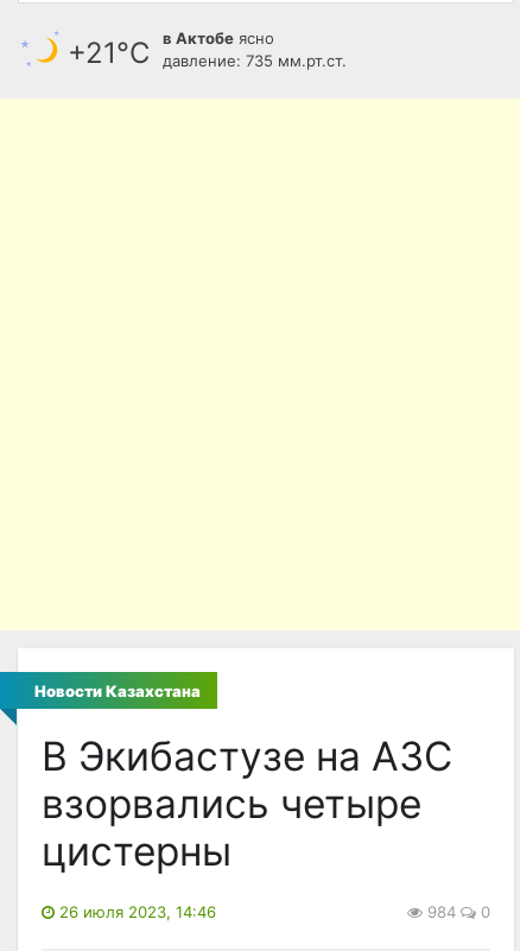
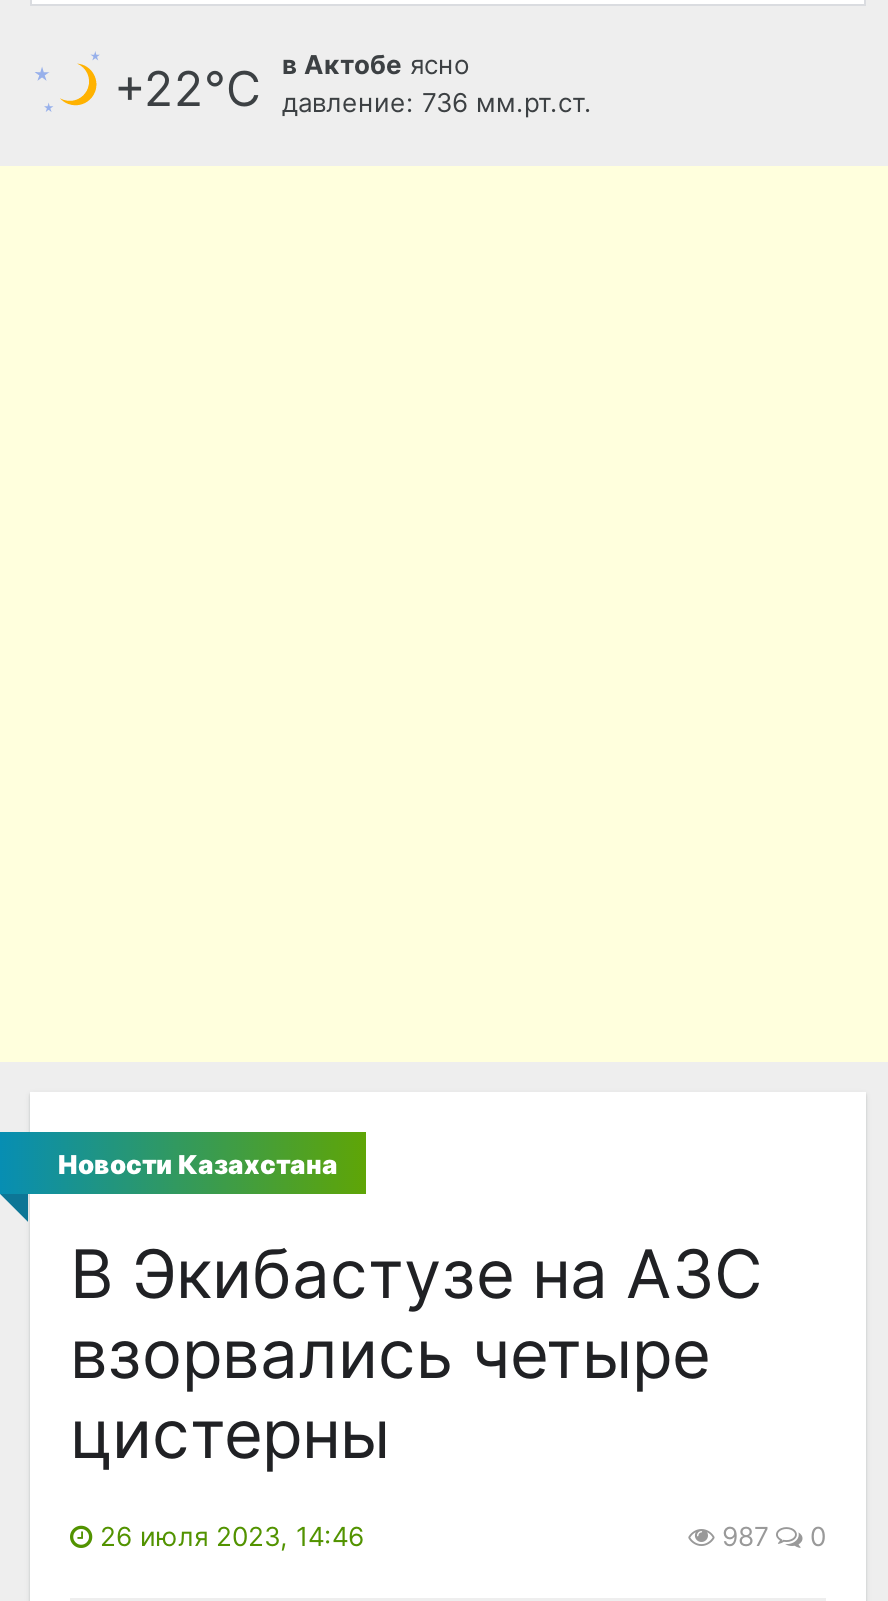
[68,36,150,70] +21°С -> [114,60,260,118] +22°С
[163,51,347,70] давление: 735 мм.рт.ст. -> [282,86,592,118] давление: 736 мм.рт.ст.
[423,903,490,922] 984 0 -> [714,1520,826,1552] 987 0

